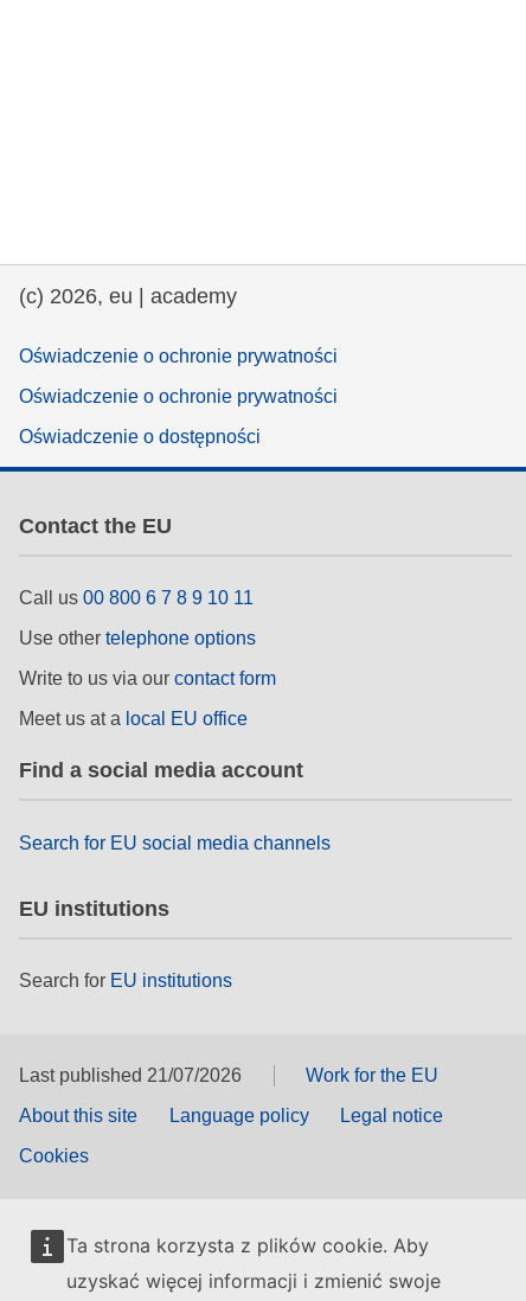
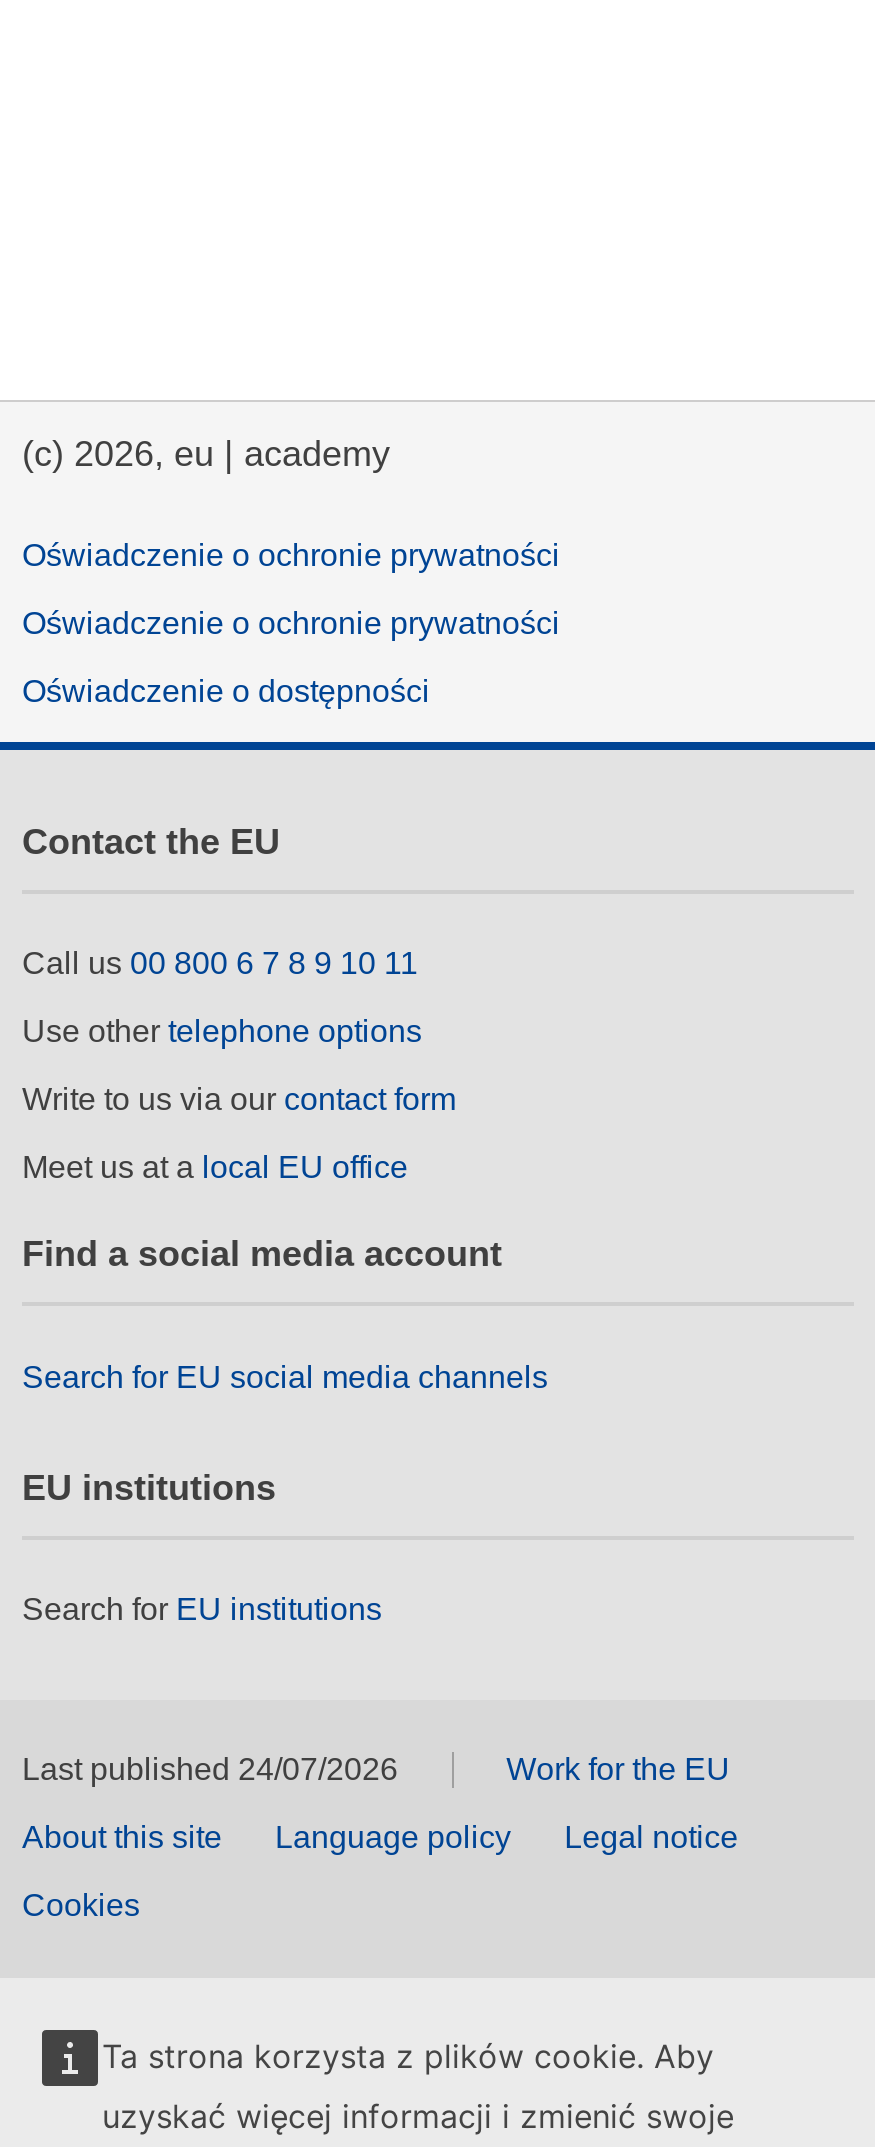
[19,1066,242,1086] Last published 21/07/2026 -> [22,1753,398,1787] Last published 24/07/2026

